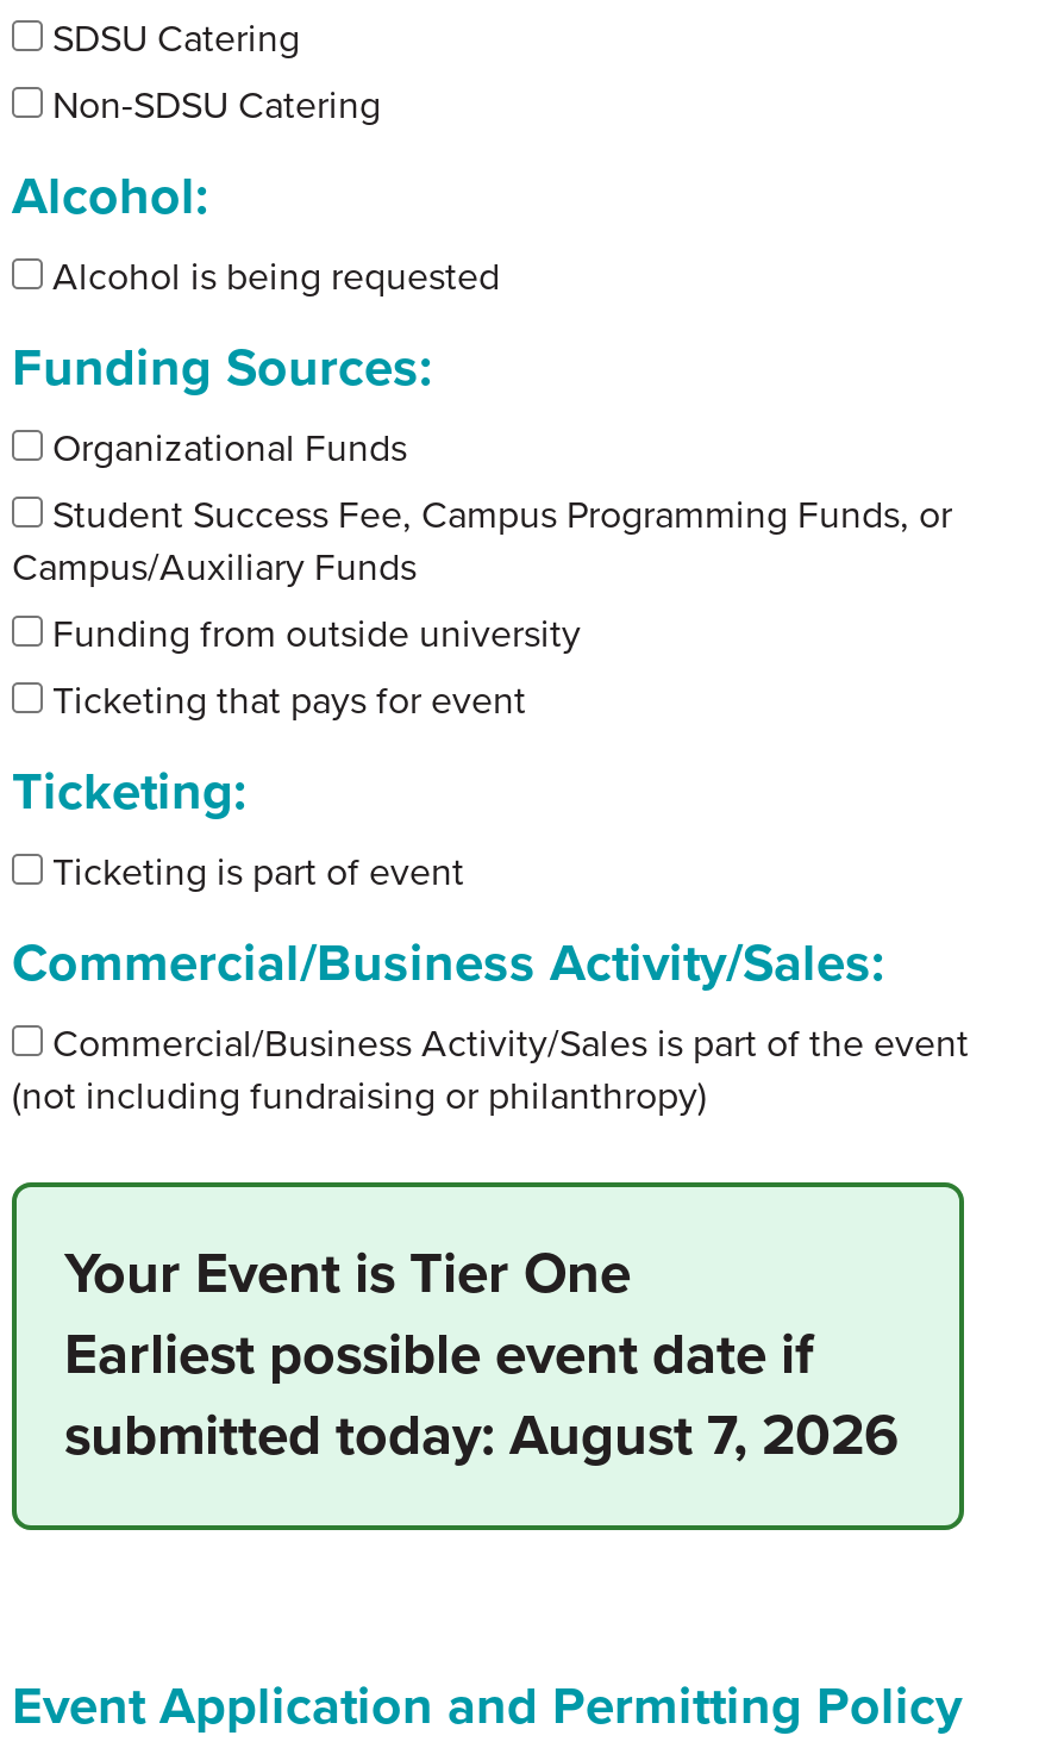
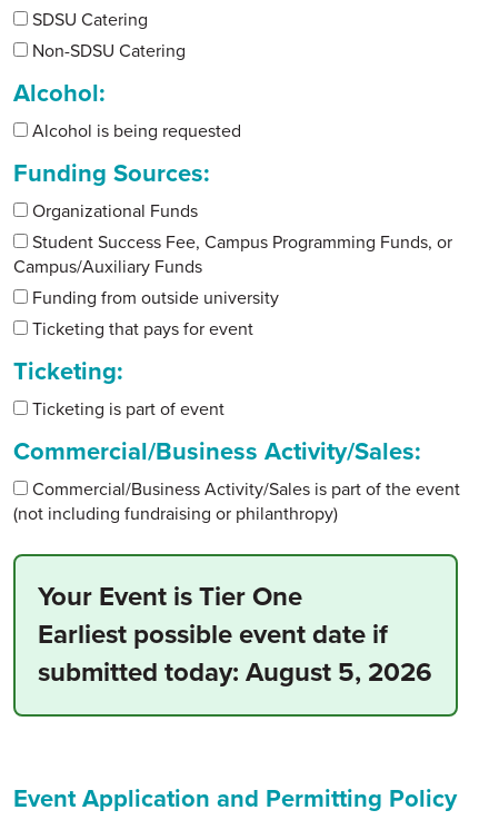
[64,1401,900,1471] submitted today: August 7, 2026 -> [38,656,432,689] submitted today: August 5, 2026

